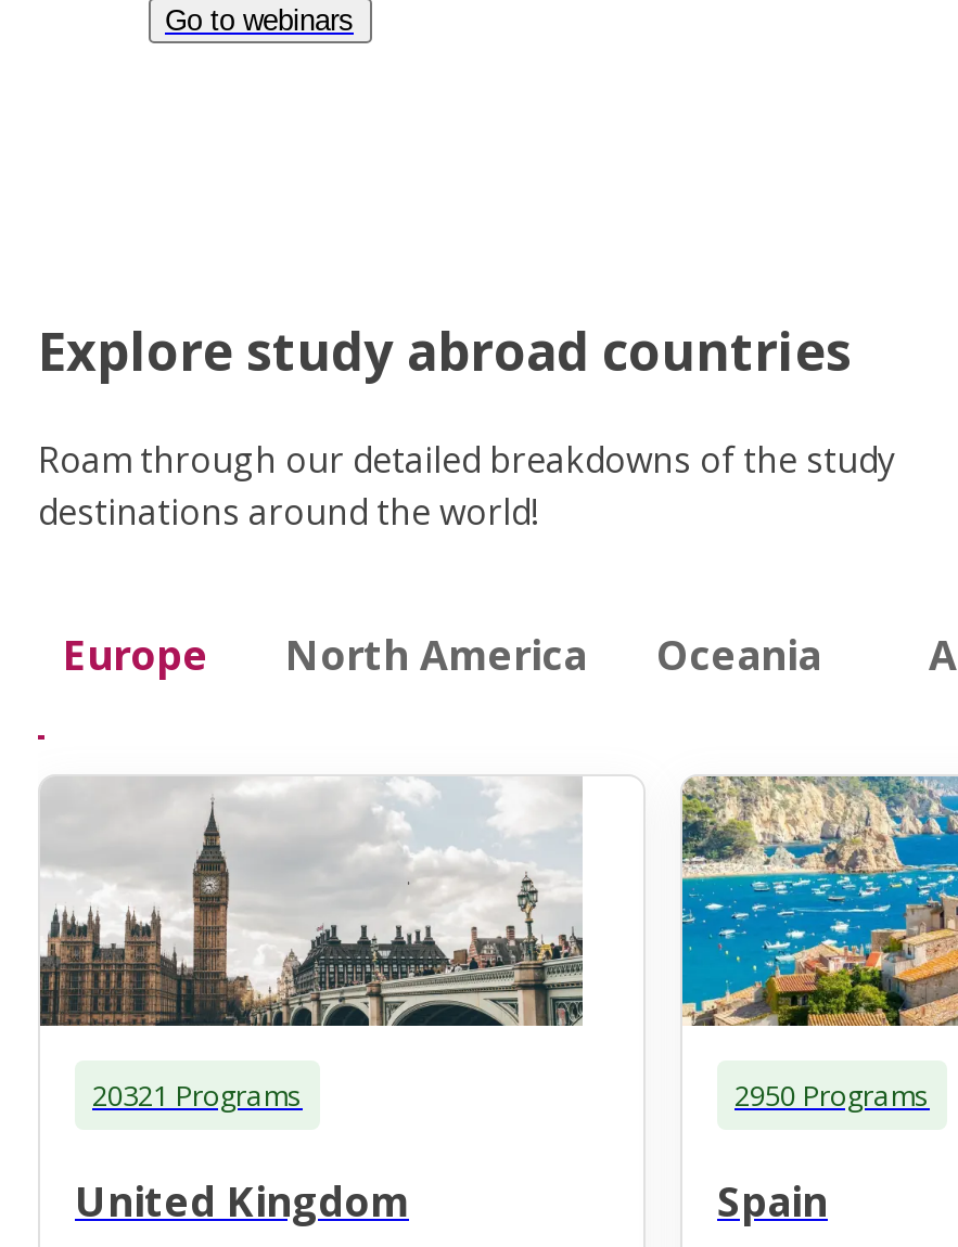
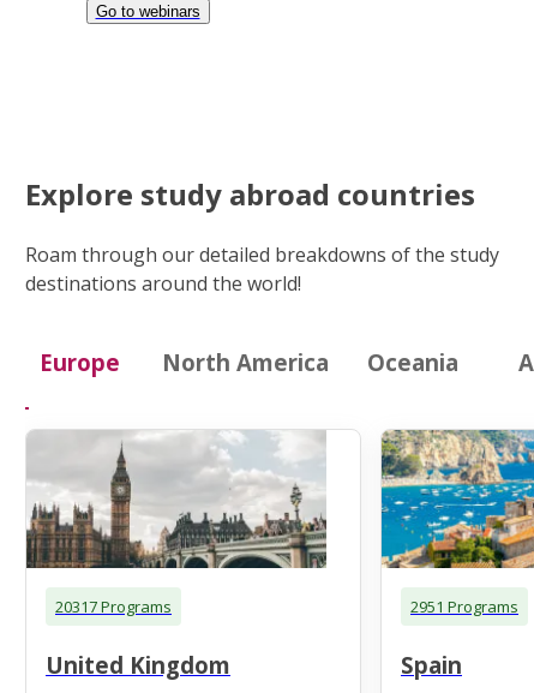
[92,1075,303,1114] 20321 Programs -> [55,595,172,617] 20317 Programs
[735,1075,930,1114] 2950 Programs -> [410,595,518,617] 2951 Programs

